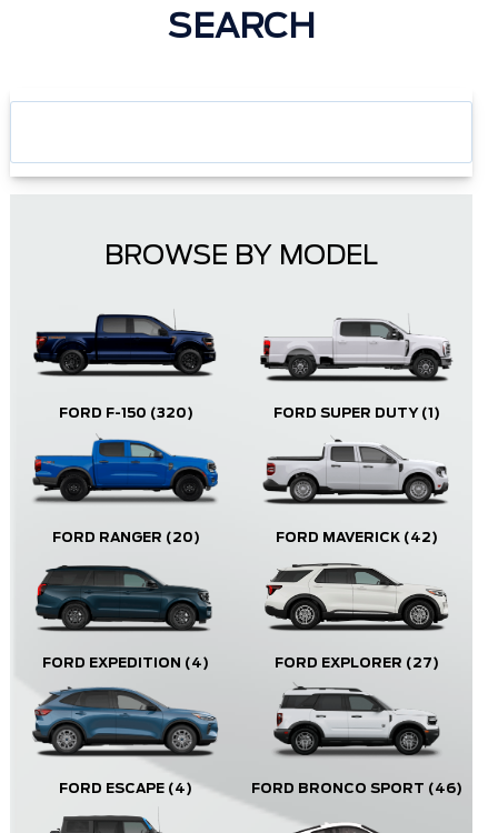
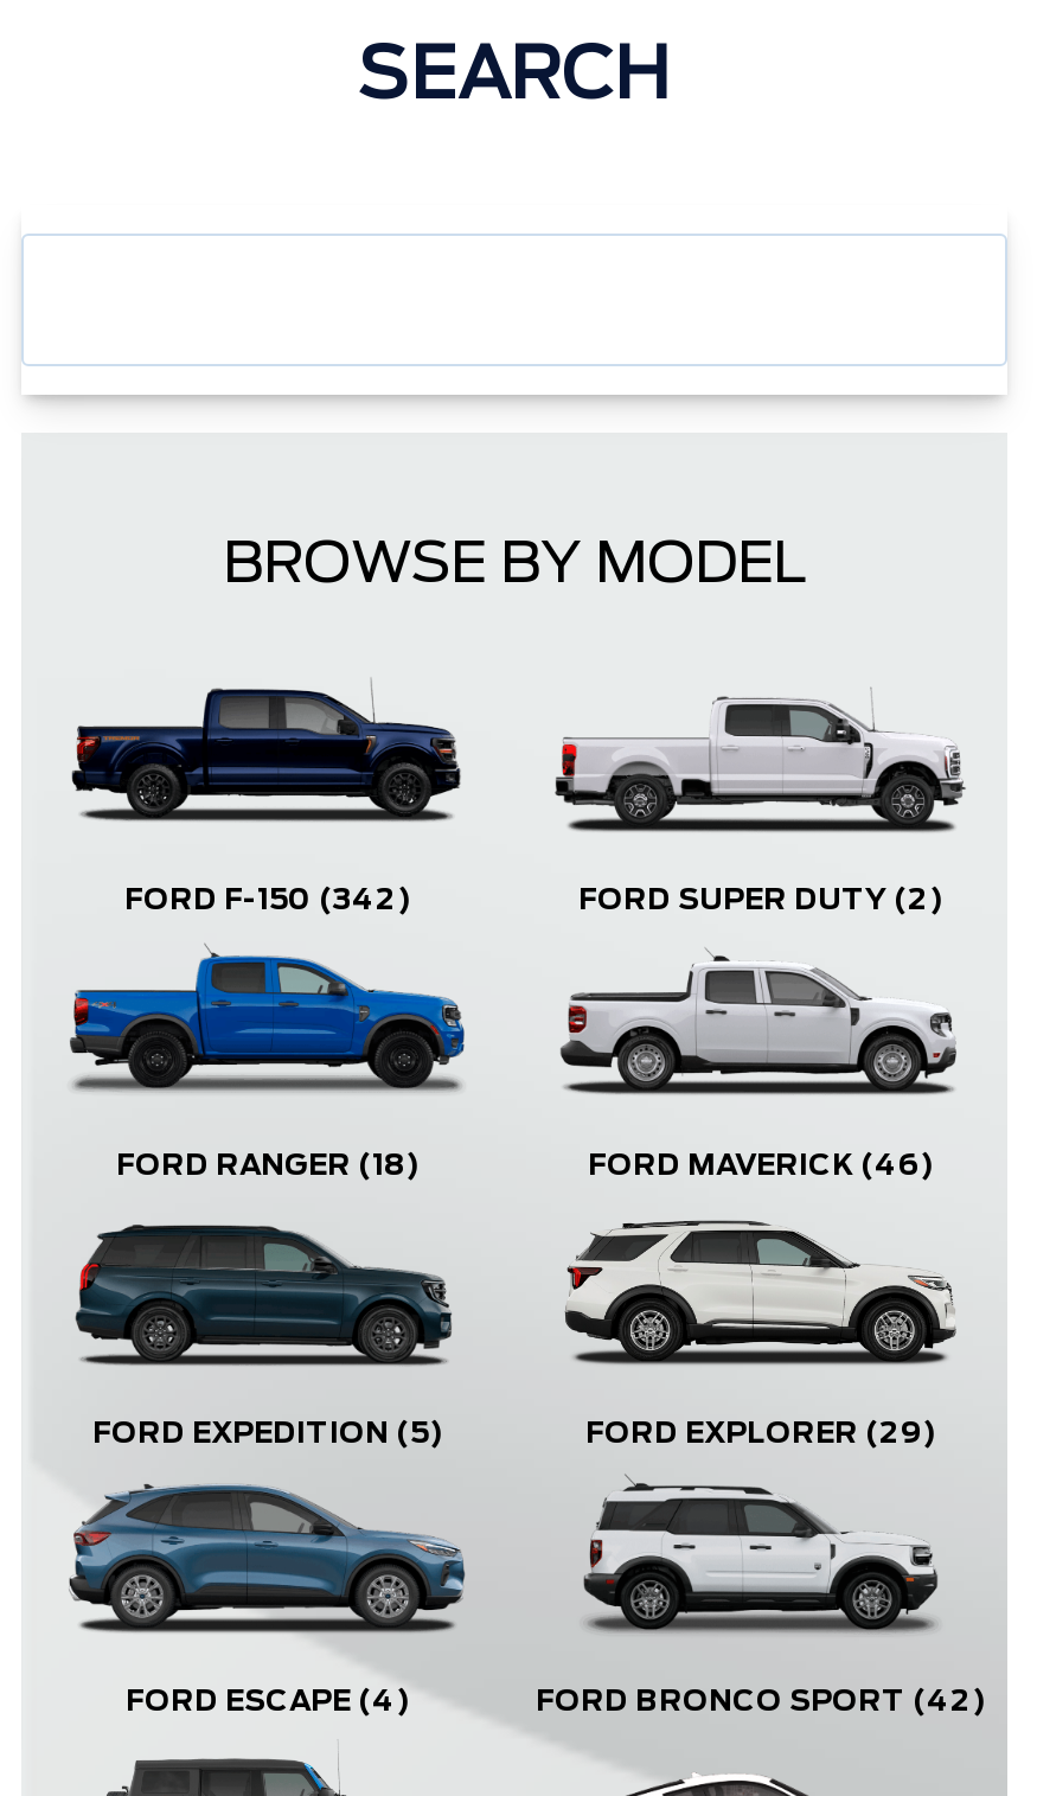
[58,406,193,419] FORD F-150 (320) -> [124,885,411,913] FORD F-150 (342)
[273,406,440,419] FORD SUPER DUTY (1) -> [578,885,943,913] FORD SUPER DUTY (2)
[52,531,200,545] FORD RANGER (20) -> [116,1152,420,1180] FORD RANGER (18)
[276,531,438,545] FORD MAVERICK (42) -> [588,1152,934,1180] FORD MAVERICK (46)
[42,657,209,670] FORD EXPEDITION (4) -> [92,1419,443,1448] FORD EXPEDITION (5)
[275,657,439,670] FORD EXPLORER (27) -> [585,1419,936,1448] FORD EXPLORER (29)
[251,782,462,795] FORD BRONCO SPORT (46) -> [536,1686,986,1715] FORD BRONCO SPORT (42)

